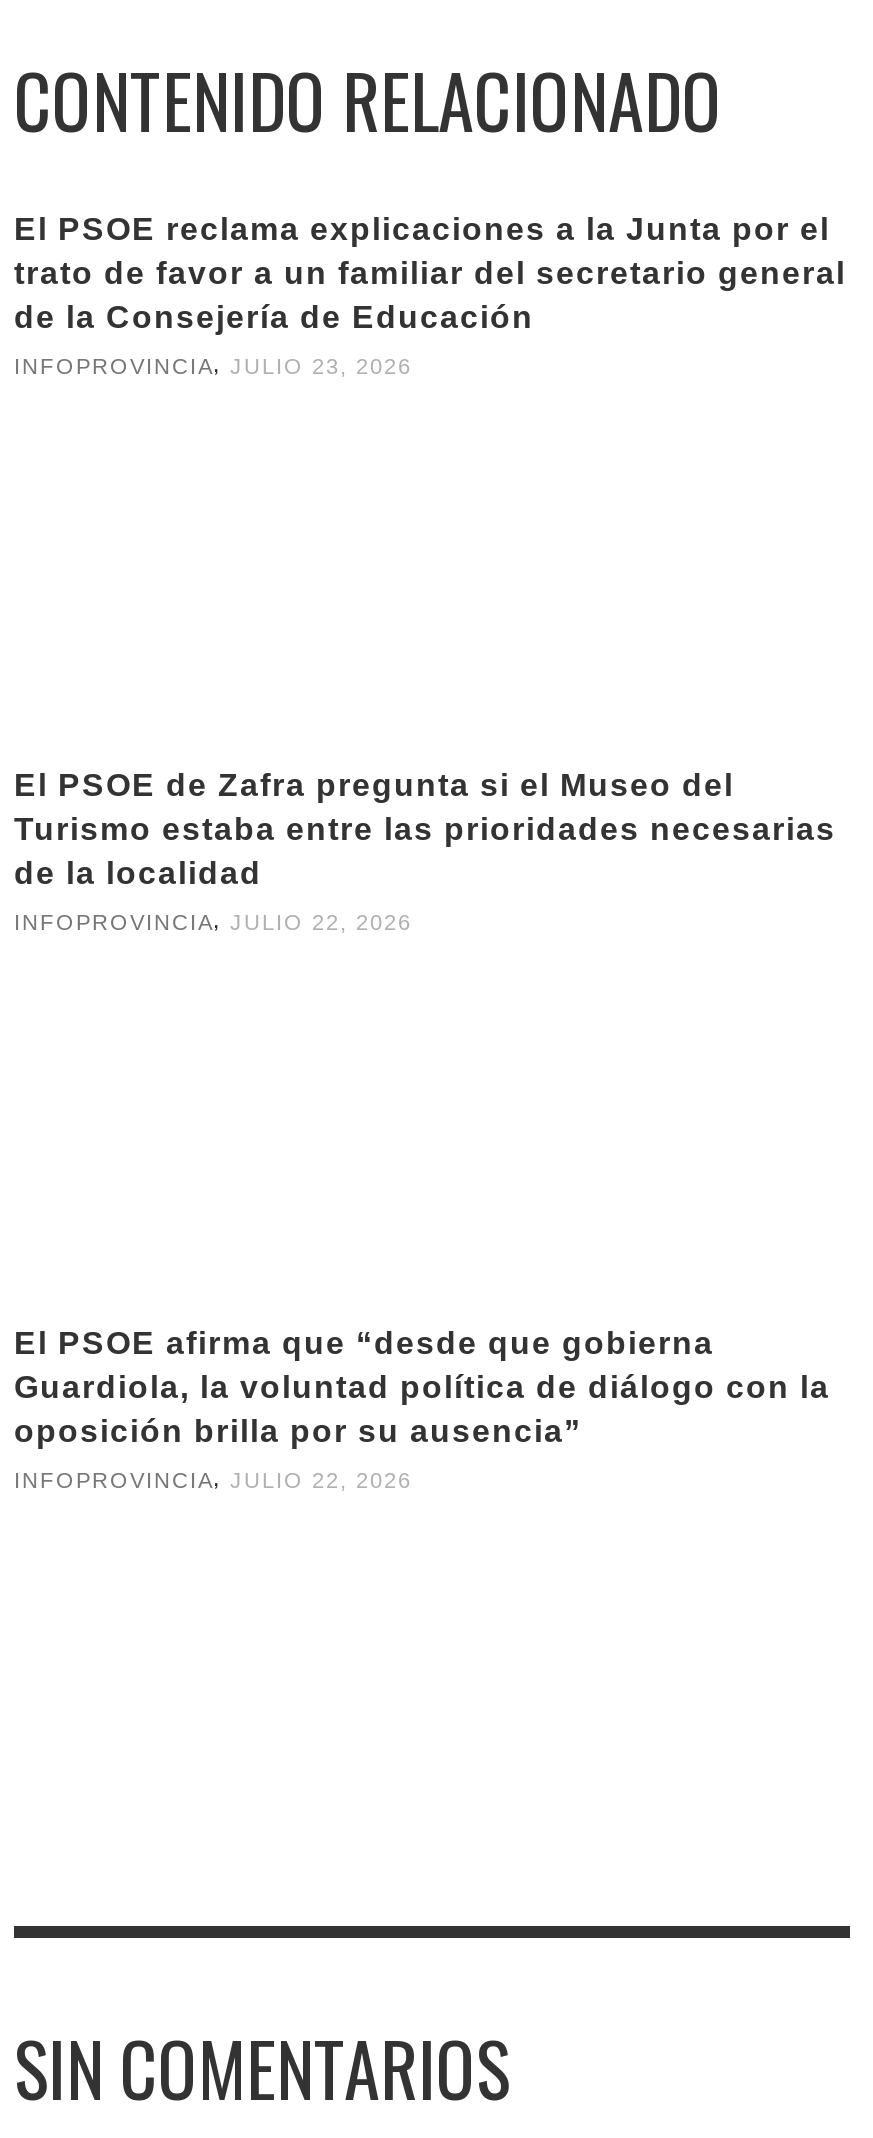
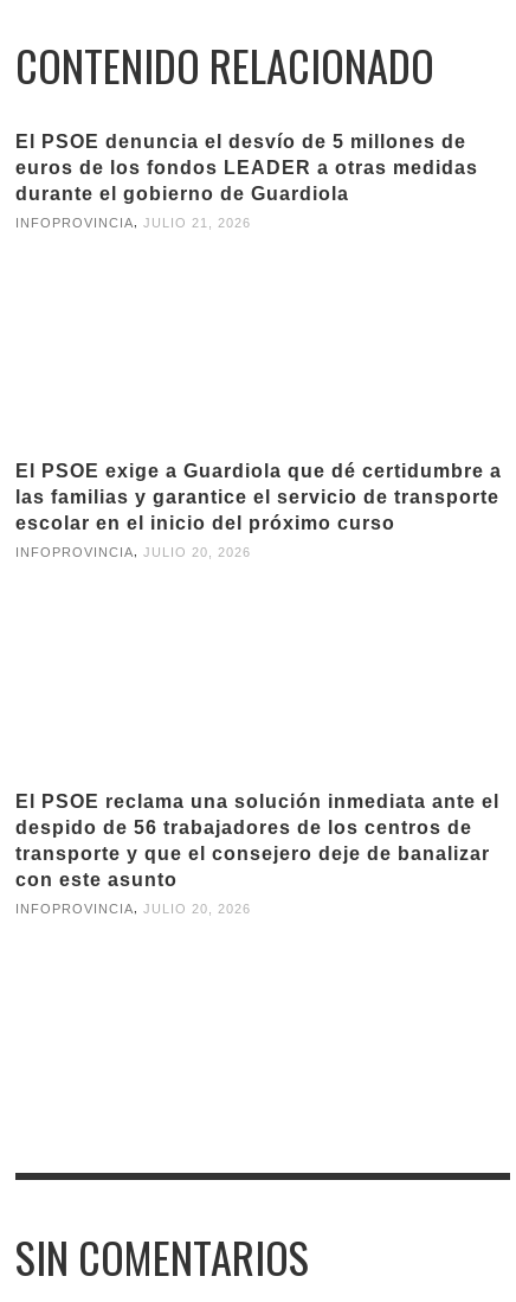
[14,211,846,377] El PSOE reclama explicaciones a la Junta por el | trato de favor a un familiar del secretario general | de la Consejería de Educación | INFOPROVINCIA, JULIO 23, 2026 -> [15,131,478,229] El PSOE denuncia el desvío de 5 millones de | euros de los fondos LEADER a otras medidas | durante el gobierno de Guardiola | INFOPROVINCIA, JULIO 21, 2026
[14,769,836,935] El PSOE de Zafra pregunta si el Museo del | Turismo estaba entre las prioridades necesarias | de la localidad | INFOPROVINCIA, JULIO 22, 2026 -> [15,461,502,560] El PSOE exige a Guardiola que dé certidumbre a | las familias y garantice el servicio de transporte | escolar en el inicio del próximo curso | INFOPROVINCIA, JULIO 20, 2026
[14,1326,830,1492] El PSOE afirma que “desde que gobierna | Guardiola, la voluntad política de diálogo con la | oposición brilla por su ausencia” | INFOPROVINCIA, JULIO 22, 2026 -> [15,792,499,916] El PSOE reclama una solución inmediata ante el | despido de 56 trabajadores de los centros de | transporte y que el consejero deje de banalizar | con este asunto | INFOPROVINCIA, JULIO 20, 2026

